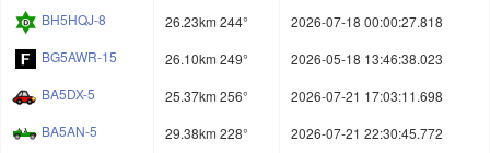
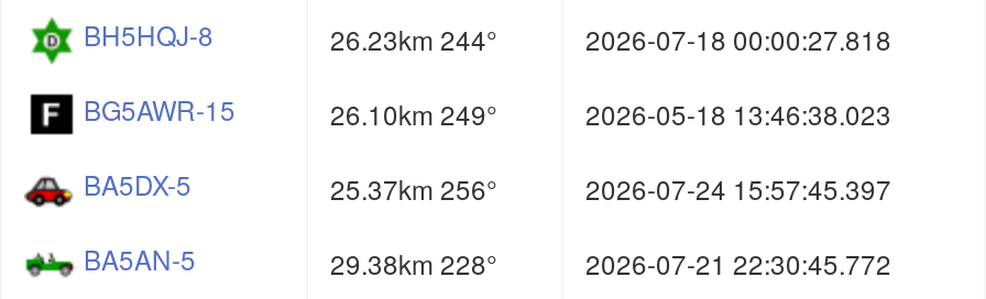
[291,86,443,105] 2026-07-21 17:03:11.698 -> [585,169,891,207] 2026-07-24 15:57:45.397

